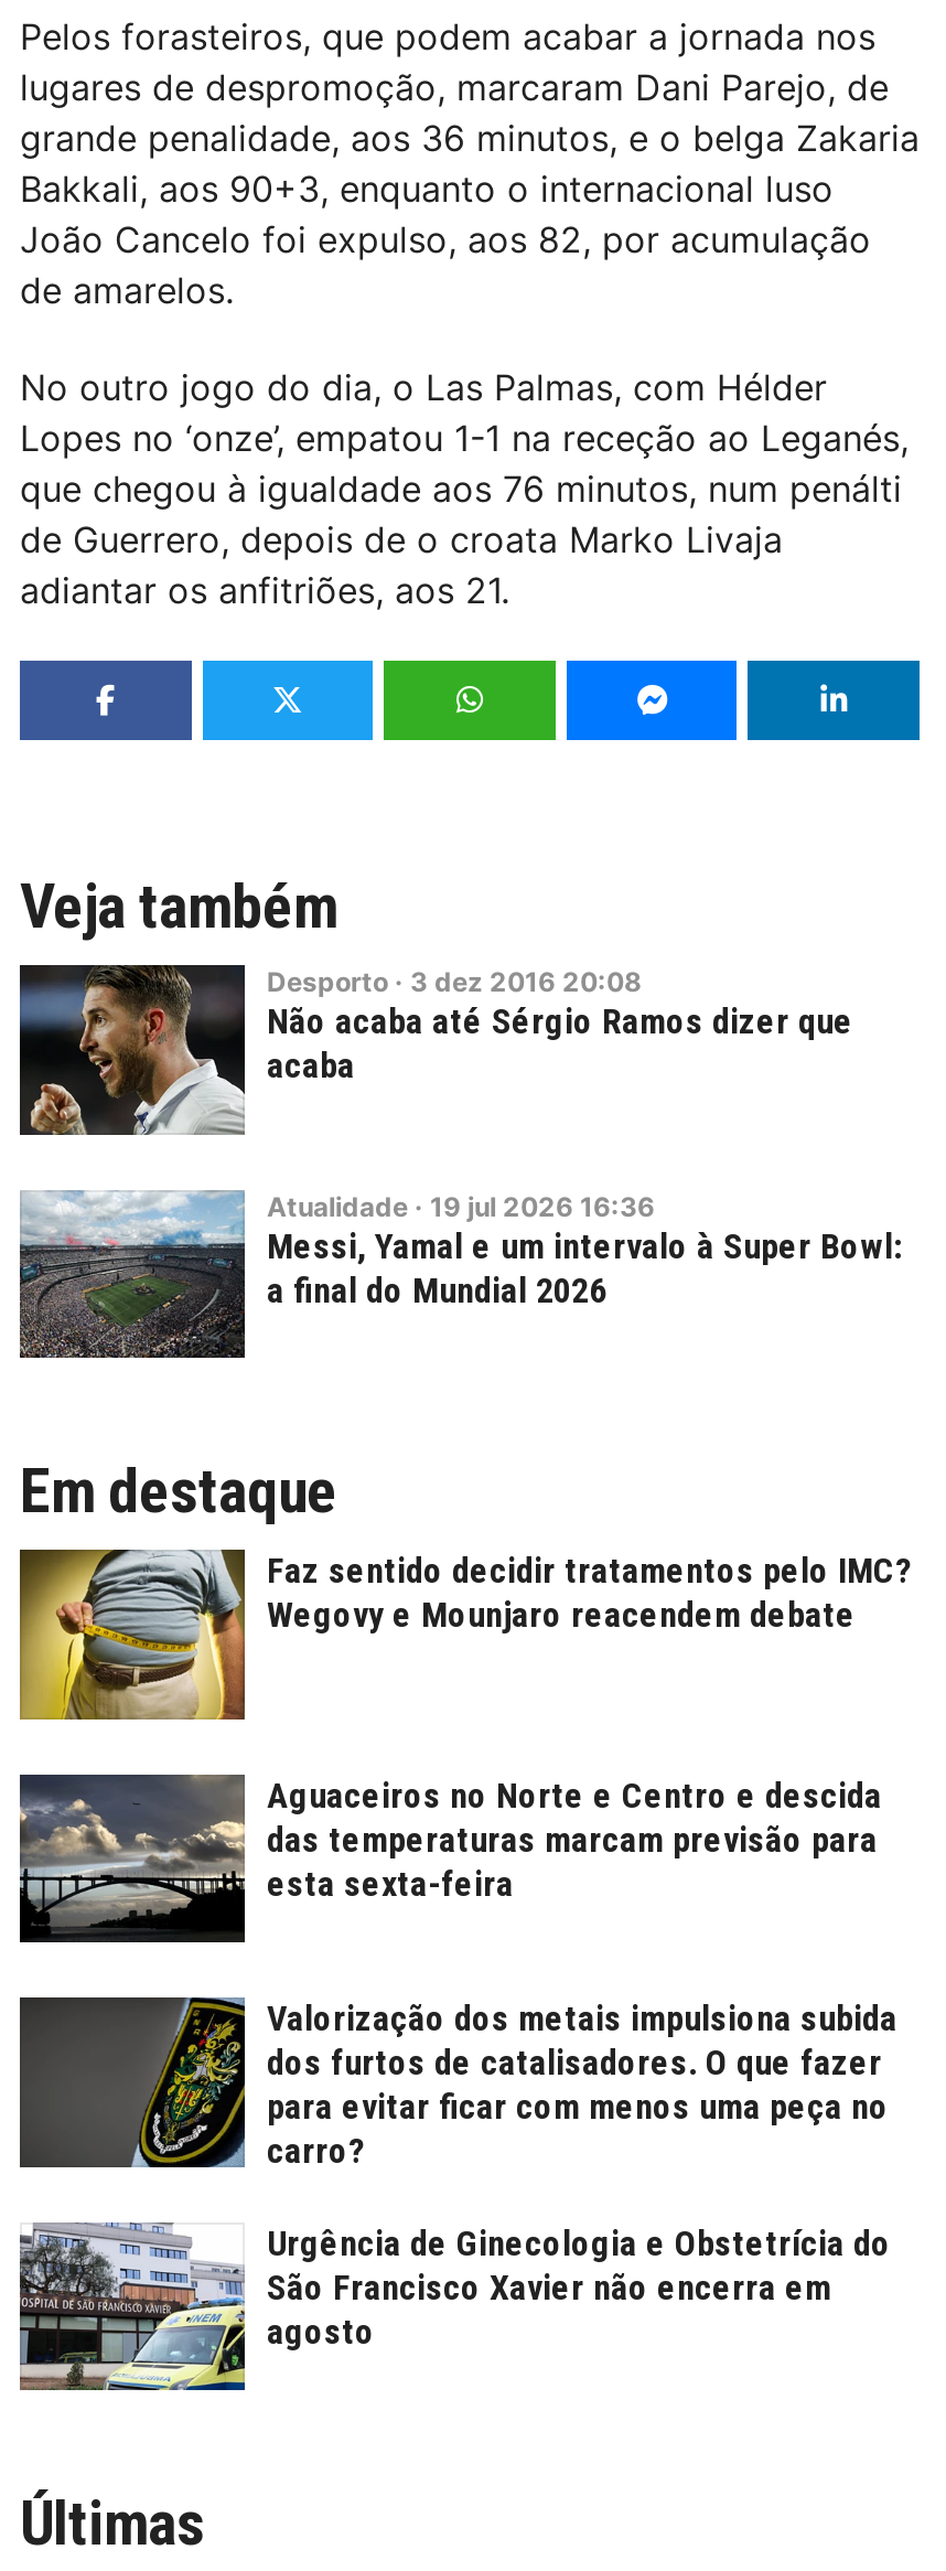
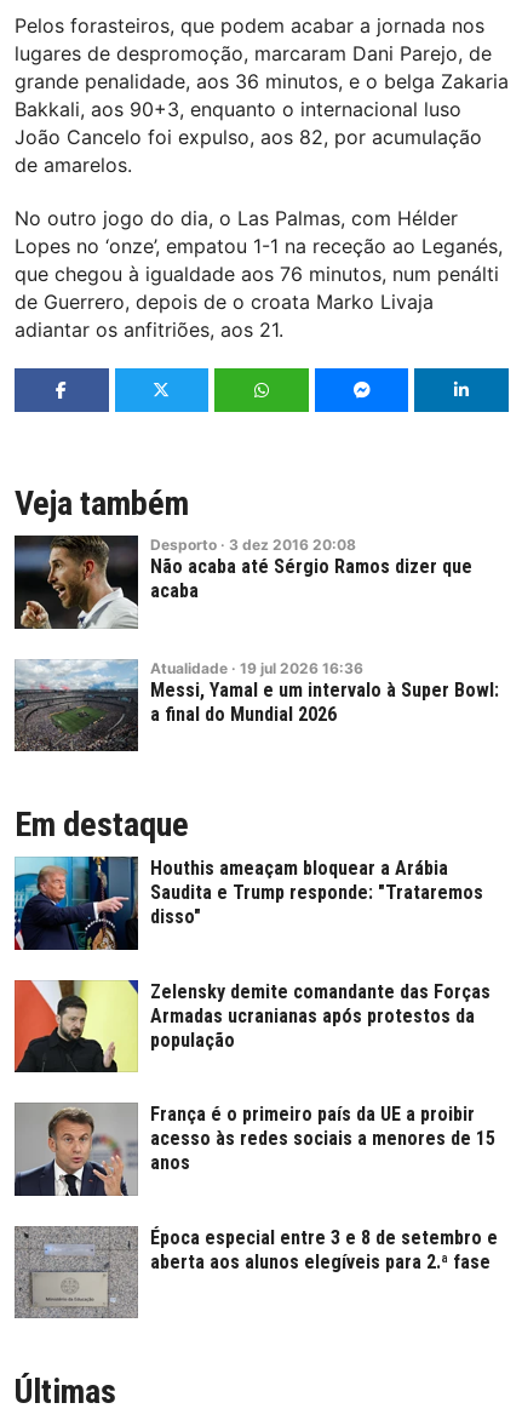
[18,1547,913,1722] [image] | Faz sentido decidir tratamentos pelo IMC? | Wegovy e Mounjaro reacendem debate -> [13,855,483,951] [image] | Houthis ameaçam bloquear a Arábia | Saudita e Trump responde: "Trataremos | disso"
[18,1772,882,1945] [image] | Aguaceiros no Norte e Centro e descida | das temperaturas marcam previsão para | esta sexta-feira -> [13,979,491,1072] [image] | Zelensky demite comandante das Forças | Armadas ucranianas após protestos da | população
[20,1997,897,2173] [image] | Valorização dos metais impulsiona subida | dos furtos de catalisadores. O que fazer | para evitar ficar com menos uma peça no | carro? -> [15,1103,495,1197] [image] | França é o primeiro país da UE a proibir | acesso às redes sociais a menores de 15 | anos
[20,2222,891,2392] [image] | Urgência de Ginecologia e Obstetrícia do | São Francisco Xavier não encerra em | agosto -> [15,1225,498,1319] [image] | Época especial entre 3 e 8 de setembro e | aberta aos alunos elegíveis para 2.ª fase

